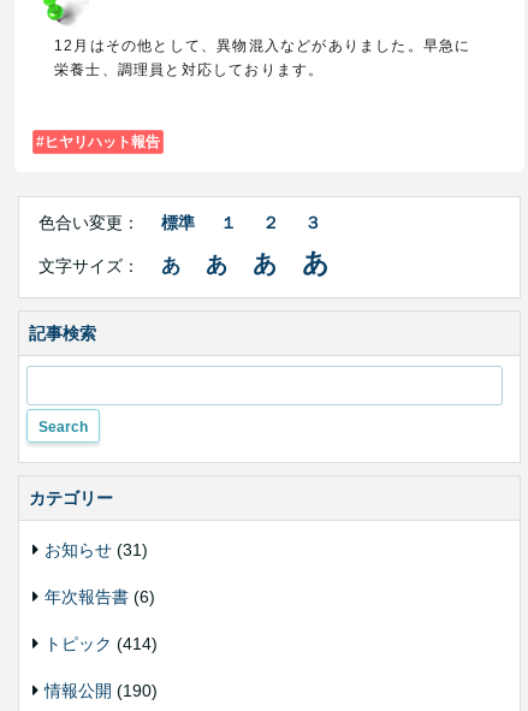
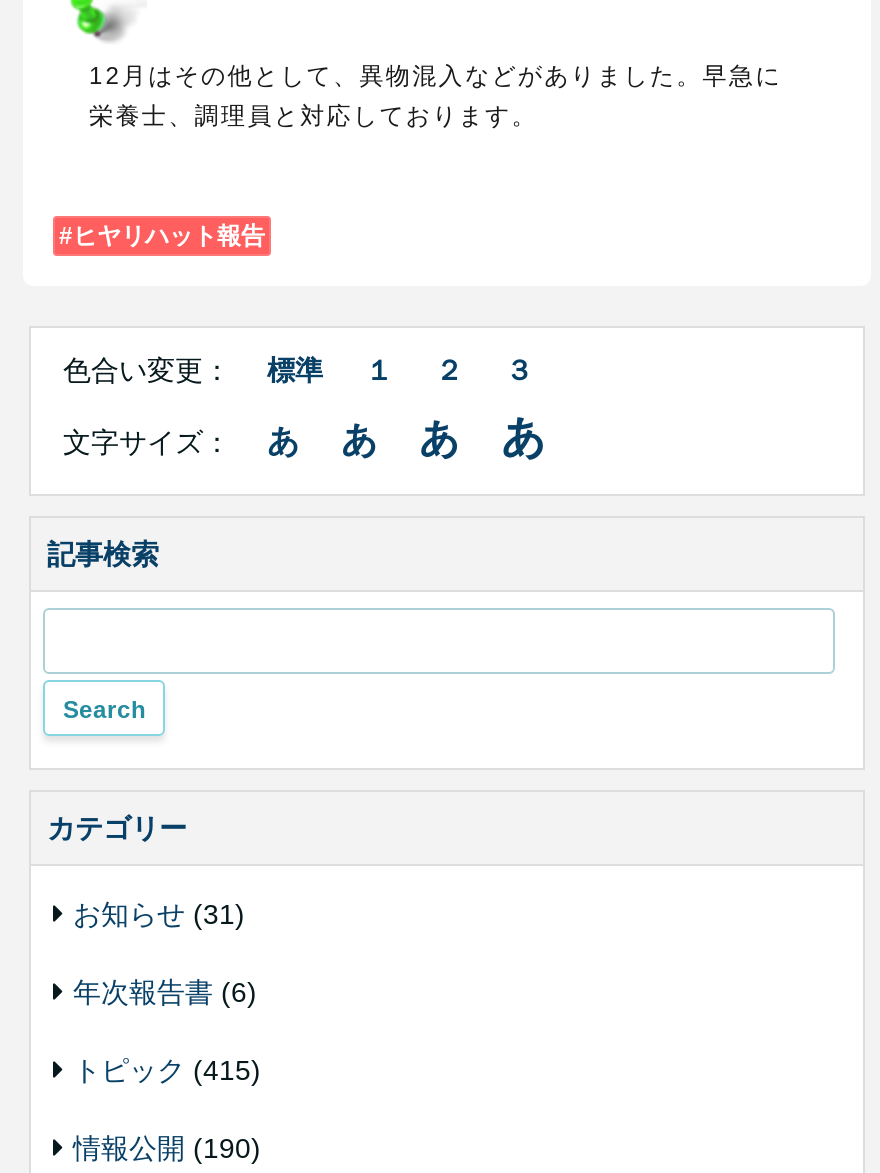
[45,634,158,653] トピック(414) -> [73,1054,261,1086] トピック(415)

